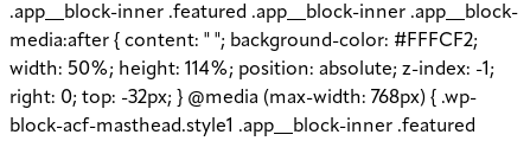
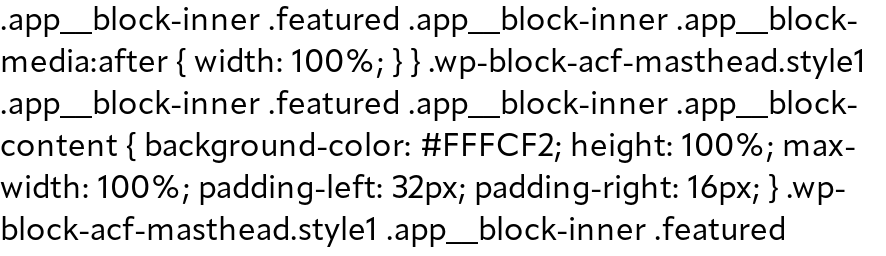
[9,32,494,108] media:after { content: " "; background-color: #FFFCF2; | width: 50%; height: 114%; position: absolute; z-index: -1; | right: 0; top: -32px; } @media (max-width: 768px) { .wp- -> [0,48,866,206] media:after { width: 100%; } } .wp-block-acf-masthead.style1 | .app__block-inner .featured .app__block-inner .app__block- | content { background-color: #FFFCF2; height: 100%; max- | width: 100%; padding-left: 32px; padding-right: 16px; } .wp-

